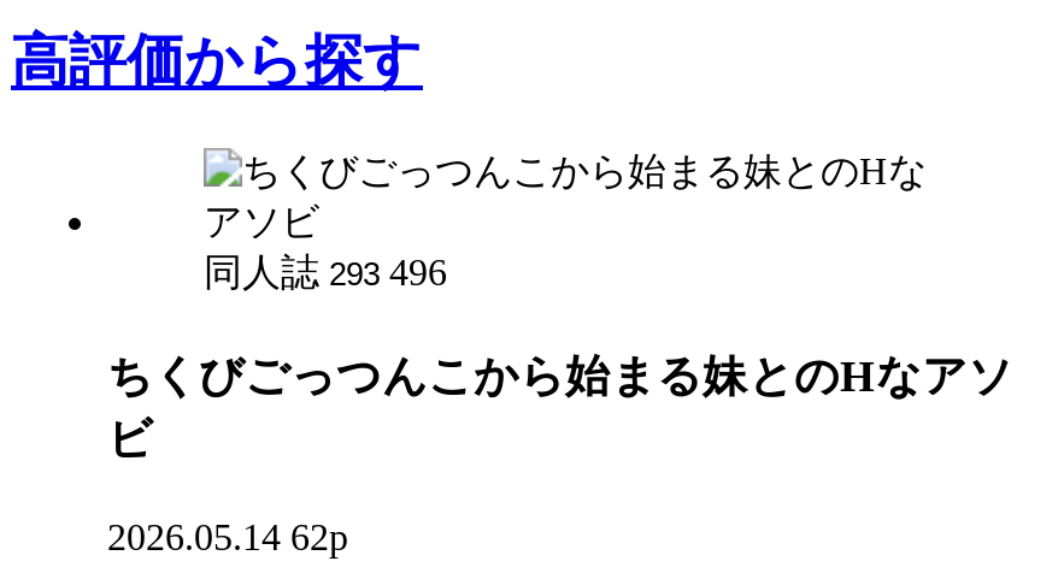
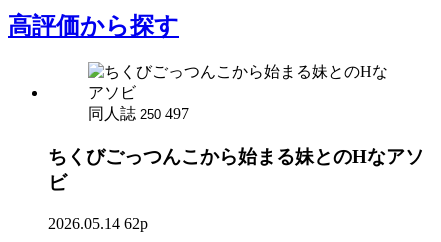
[204,252,447,293] 同人誌 293 496 -> [88,105,189,122] 同人誌 250 497

